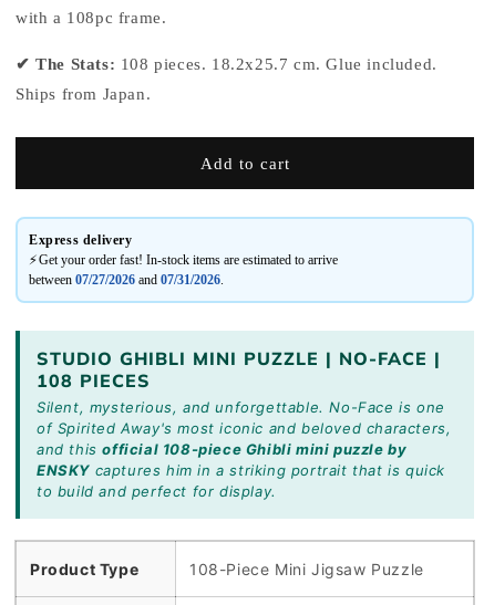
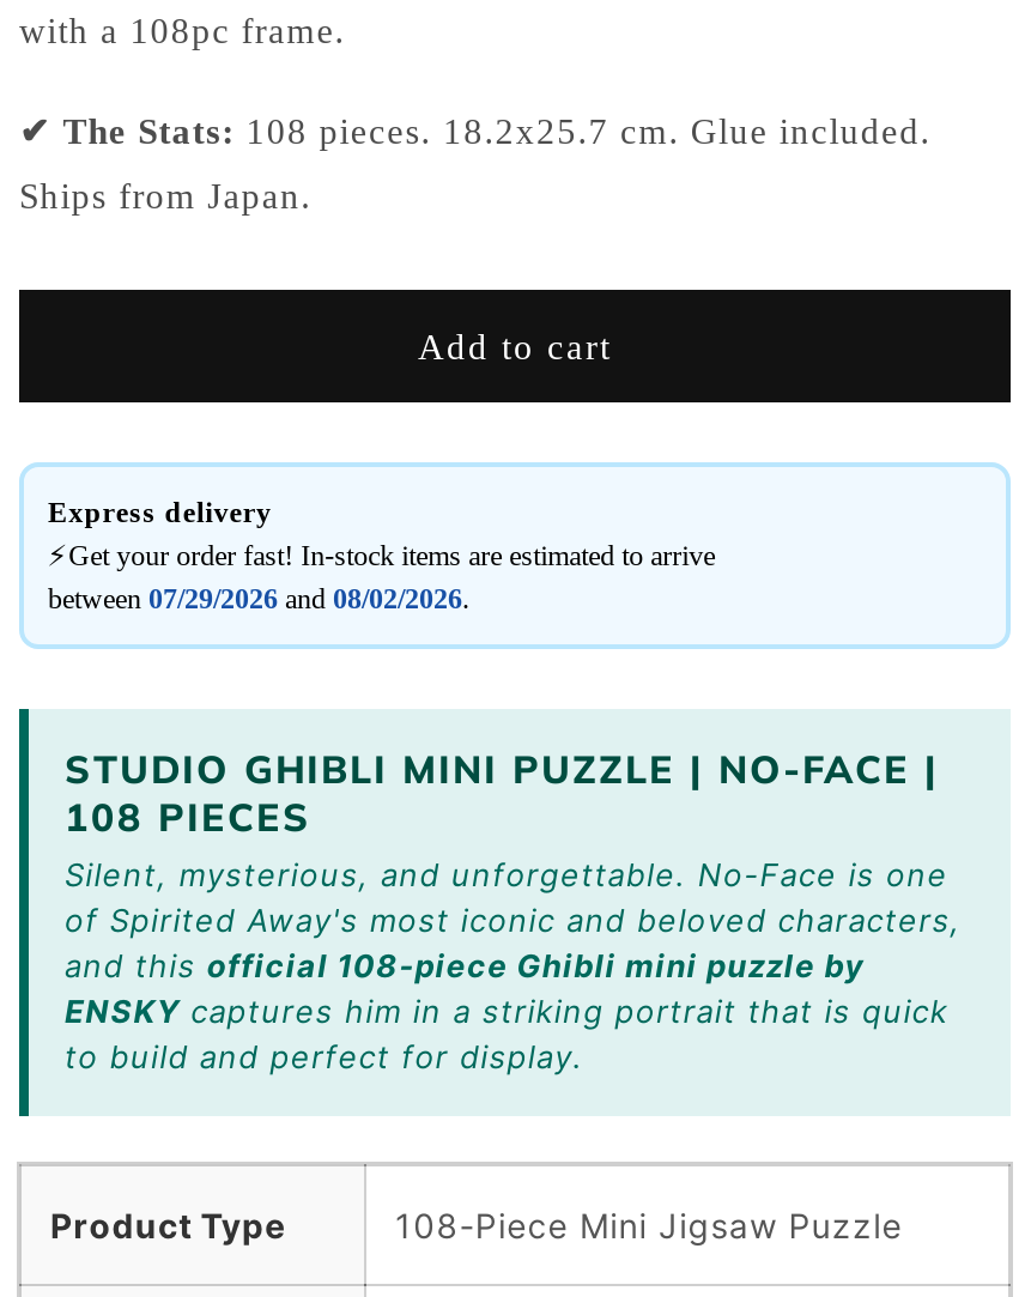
[29,272,224,288] between 07/27/2026 and 07/31/2026. -> [48,582,469,616] between 07/29/2026 and 08/02/2026.

